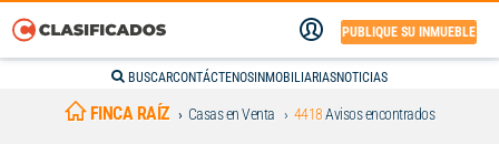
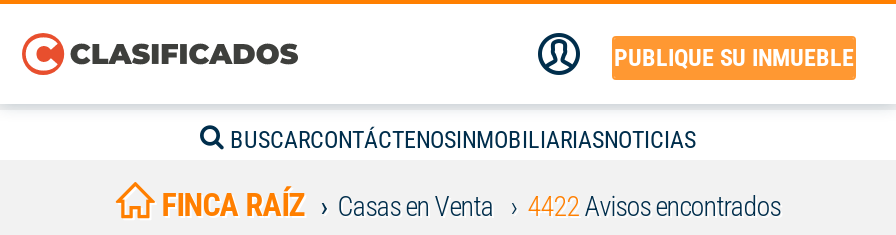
[294,105,435,123] 4418 Avisos encontrados -> [528,190,780,222] 4422 Avisos encontrados

